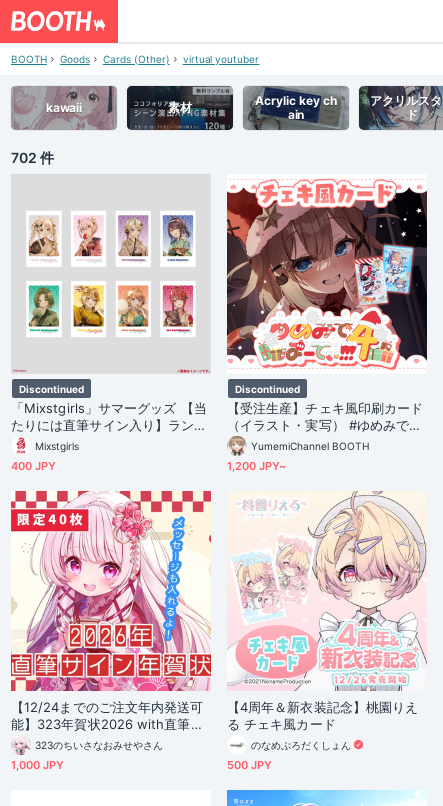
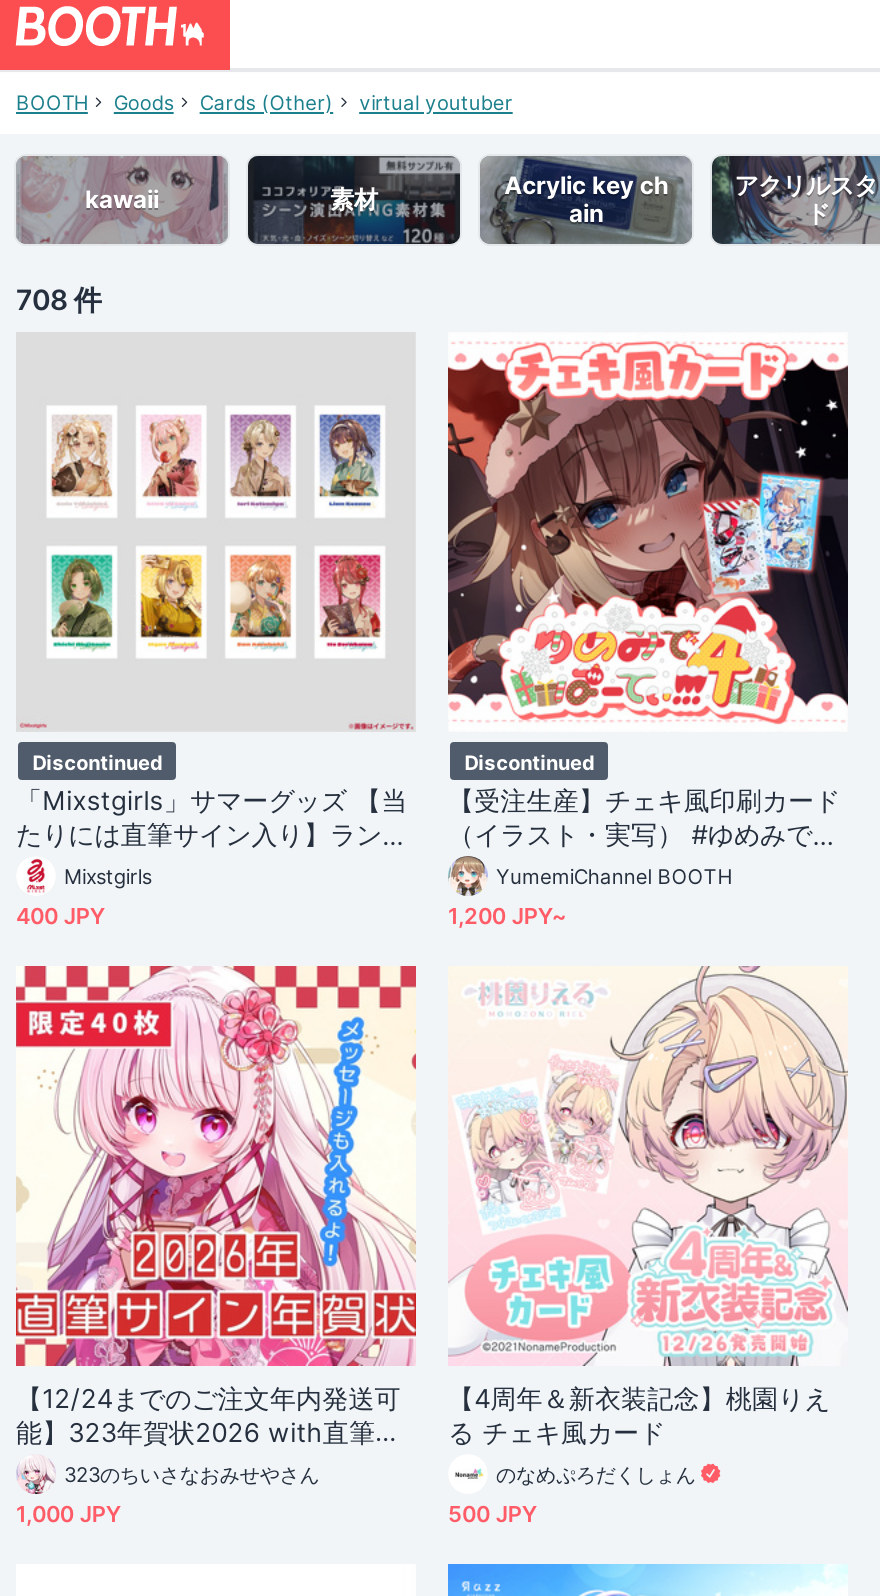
[11,149,54,166] 702 件 -> [16,282,102,316] 708 件

